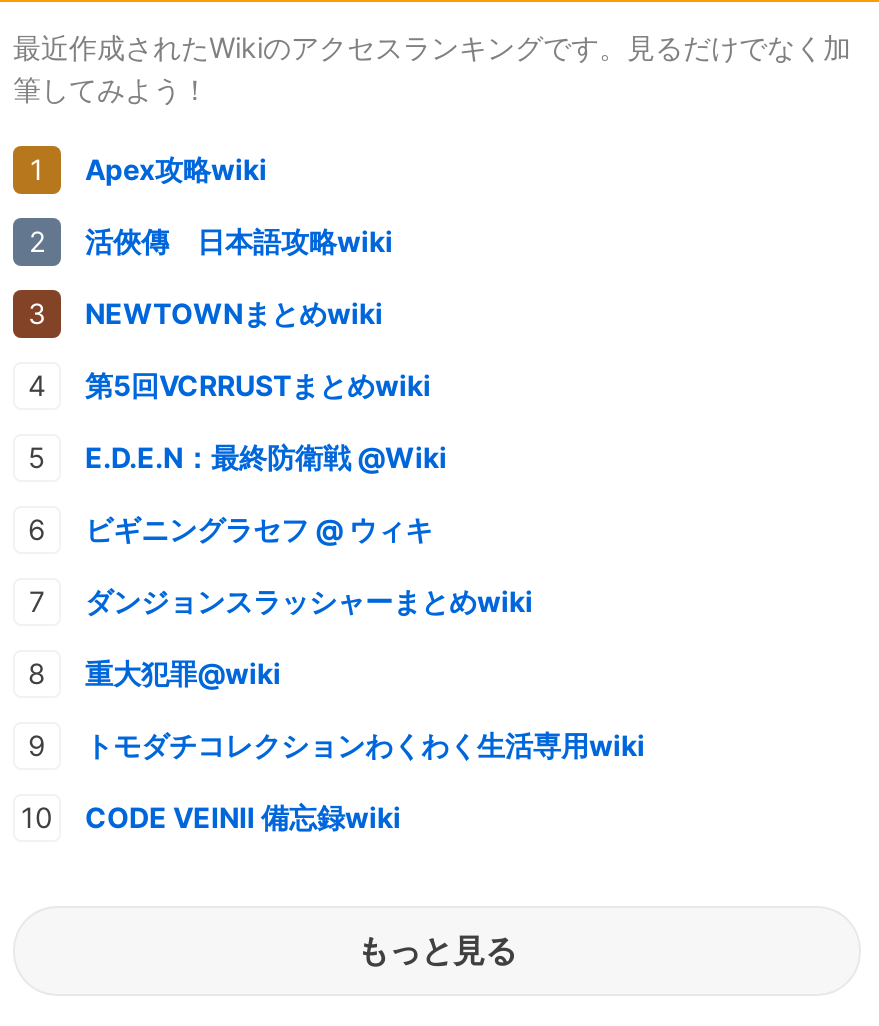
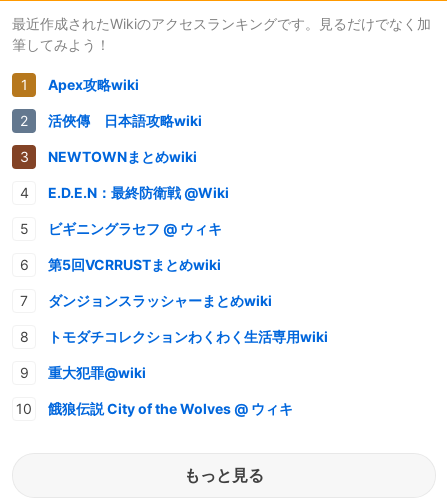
moved [85,367,431,401] -> [48,256,221,273]: 第5回VCRRUSTまとめwiki
moved [85,439,447,545] -> [48,184,229,237]: E.D.E.N：最終防衛戦 @Wiki | ビギニングラセフ @ ウィキ
moved [85,655,281,689] -> [48,364,146,381]: 重大犯罪@wiki
moved [85,727,645,761] -> [48,328,328,345]: トモダチコレクションわくわく生活専用wiki
[85,799,401,833] CODE VEINⅡ 備忘録wiki -> [48,400,293,417] 餓狼伝説 City of the Wolves @ ウィキ

